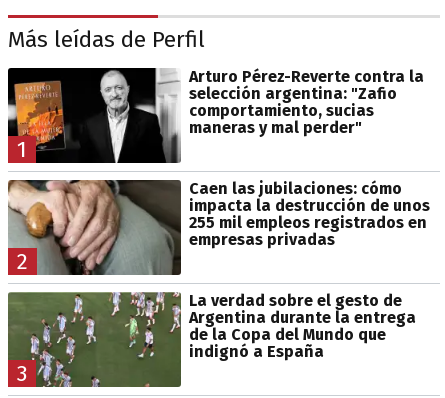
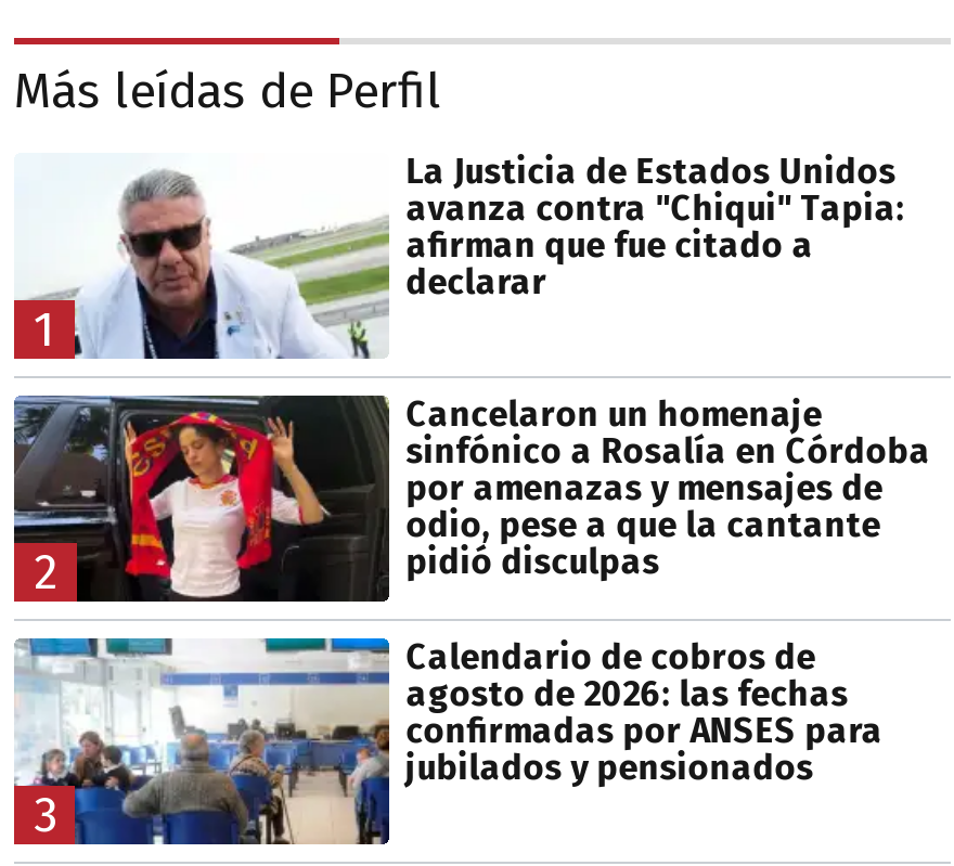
[7,67,424,164] [image] | Arturo Pérez-Reverte contra la | selección argentina: "Zafio | comportamiento, sucias | maneras y mal perder" -> [14,150,905,361] [image] | La Justicia de Estados Unidos | avanza contra "Chiqui" Tapia: | afirman que fue citado a | declarar
[7,179,430,275] [image] | Caen las jubilaciones: cómo | impacta la destrucción de unos | 255 mil empleos registrados en | empresas privadas -> [12,393,931,604] [image] | Cancelaron un homenaje | sinfónico a Rosalía en Córdoba | por amenazas y mensajes de | odio, pese a que la cantante | pidió disculpas
[7,291,416,388] [image] | La verdad sobre el gesto de | Argentina durante la entrega | de la Copa del Mundo que | indignó a España -> [14,635,883,844] [image] | Calendario de cobros de | agosto de 2026: las fechas | confirmadas por ANSES para | jubilados y pensionados

